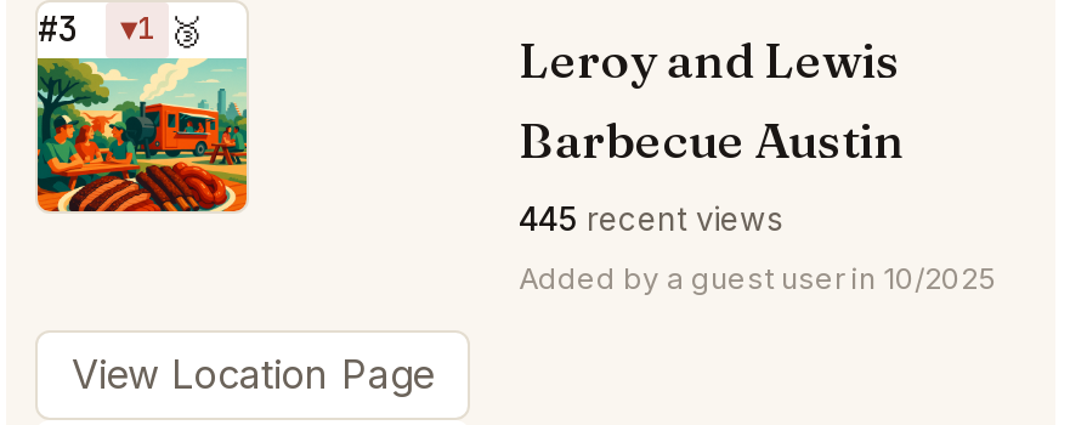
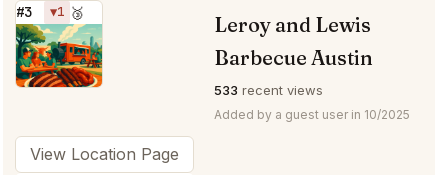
[519,198,783,237] 445 recent views -> [214,81,323,97] 533 recent views

